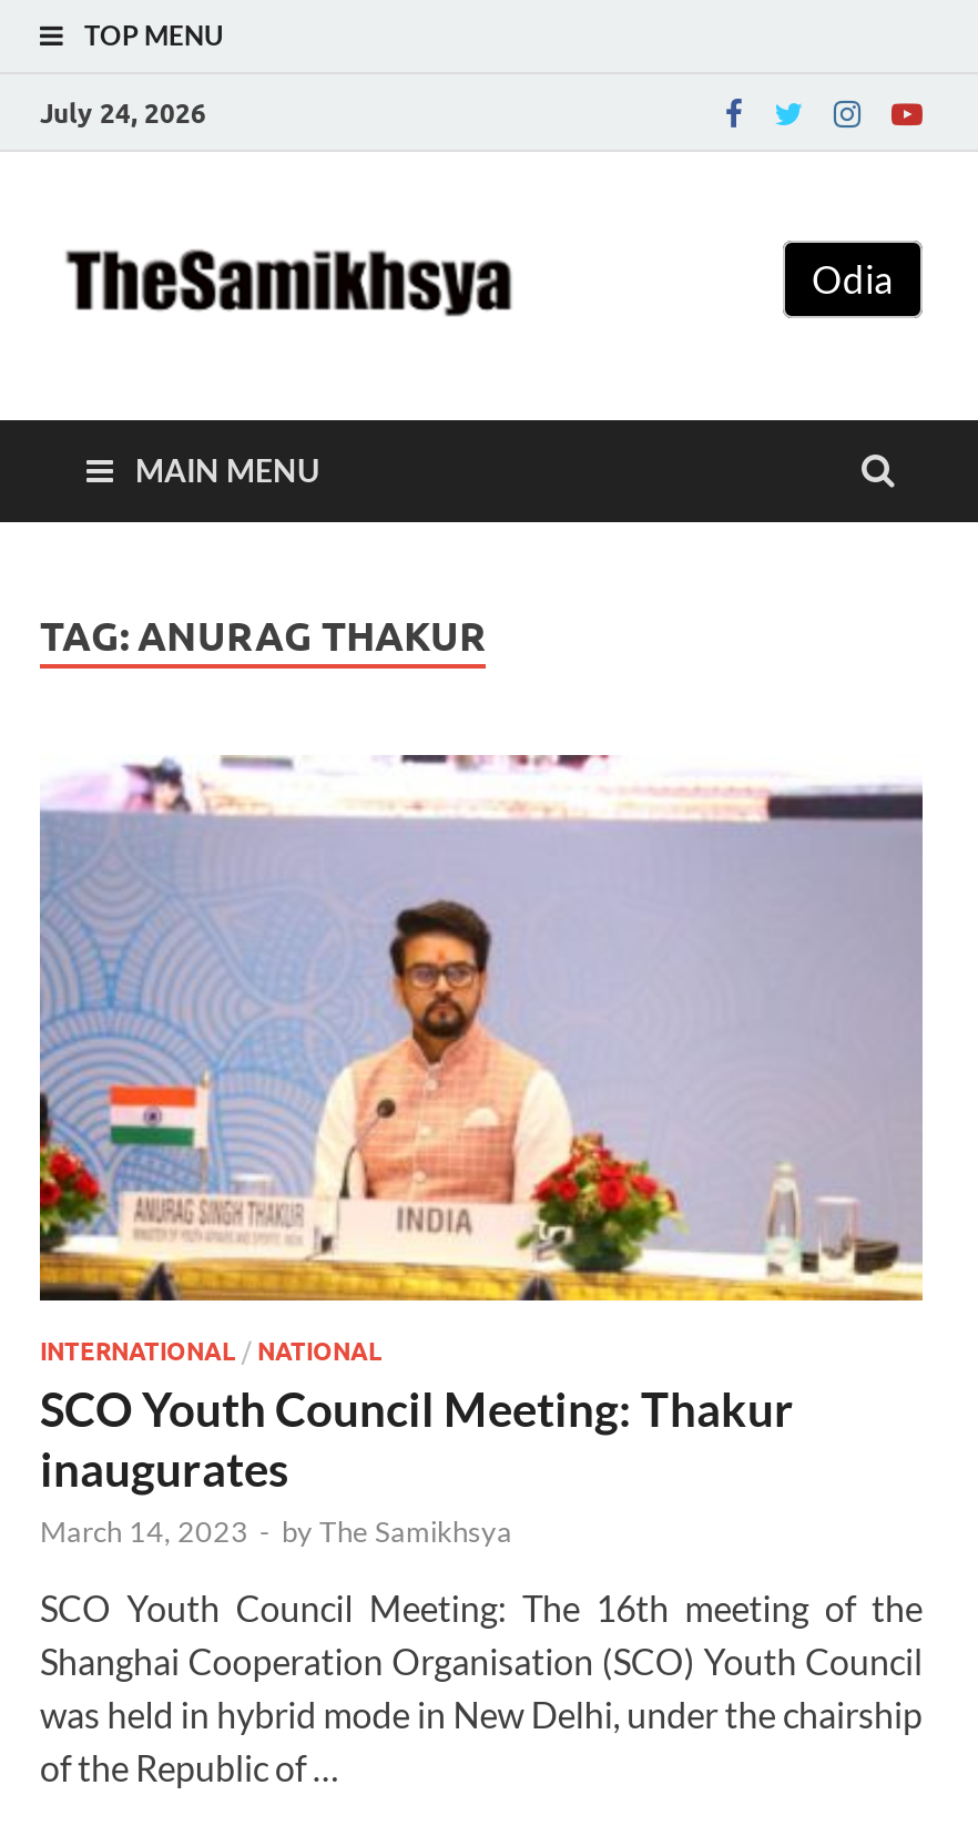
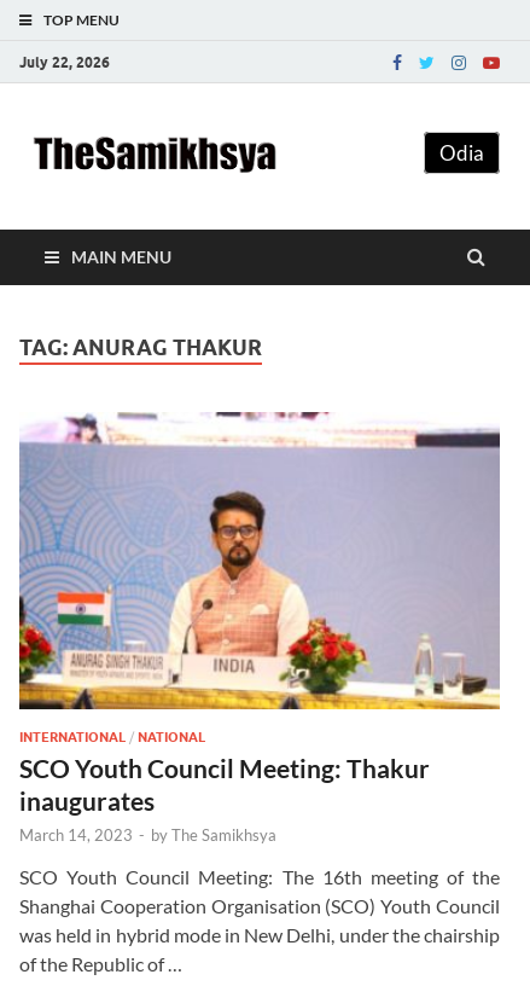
[40,95,206,129] July 24, 2026 -> [19,53,110,71] July 22, 2026

